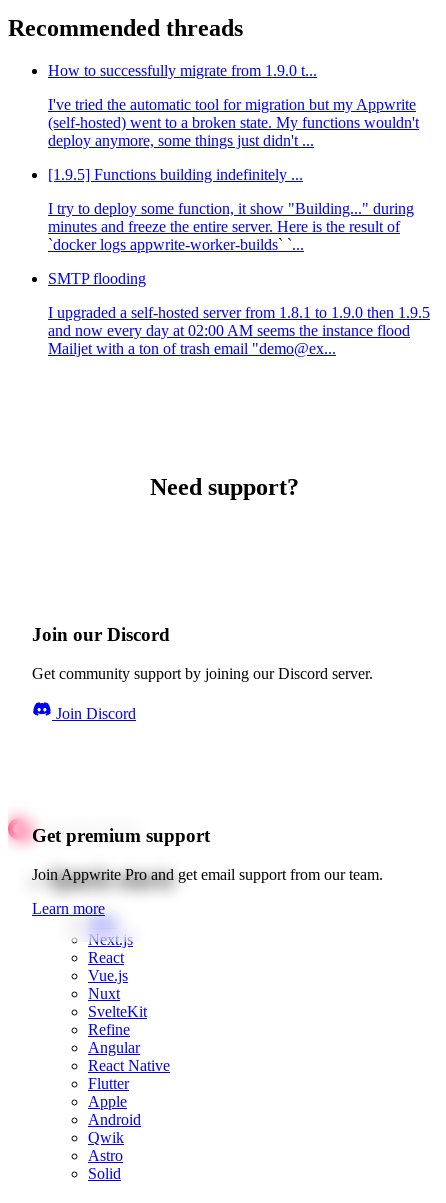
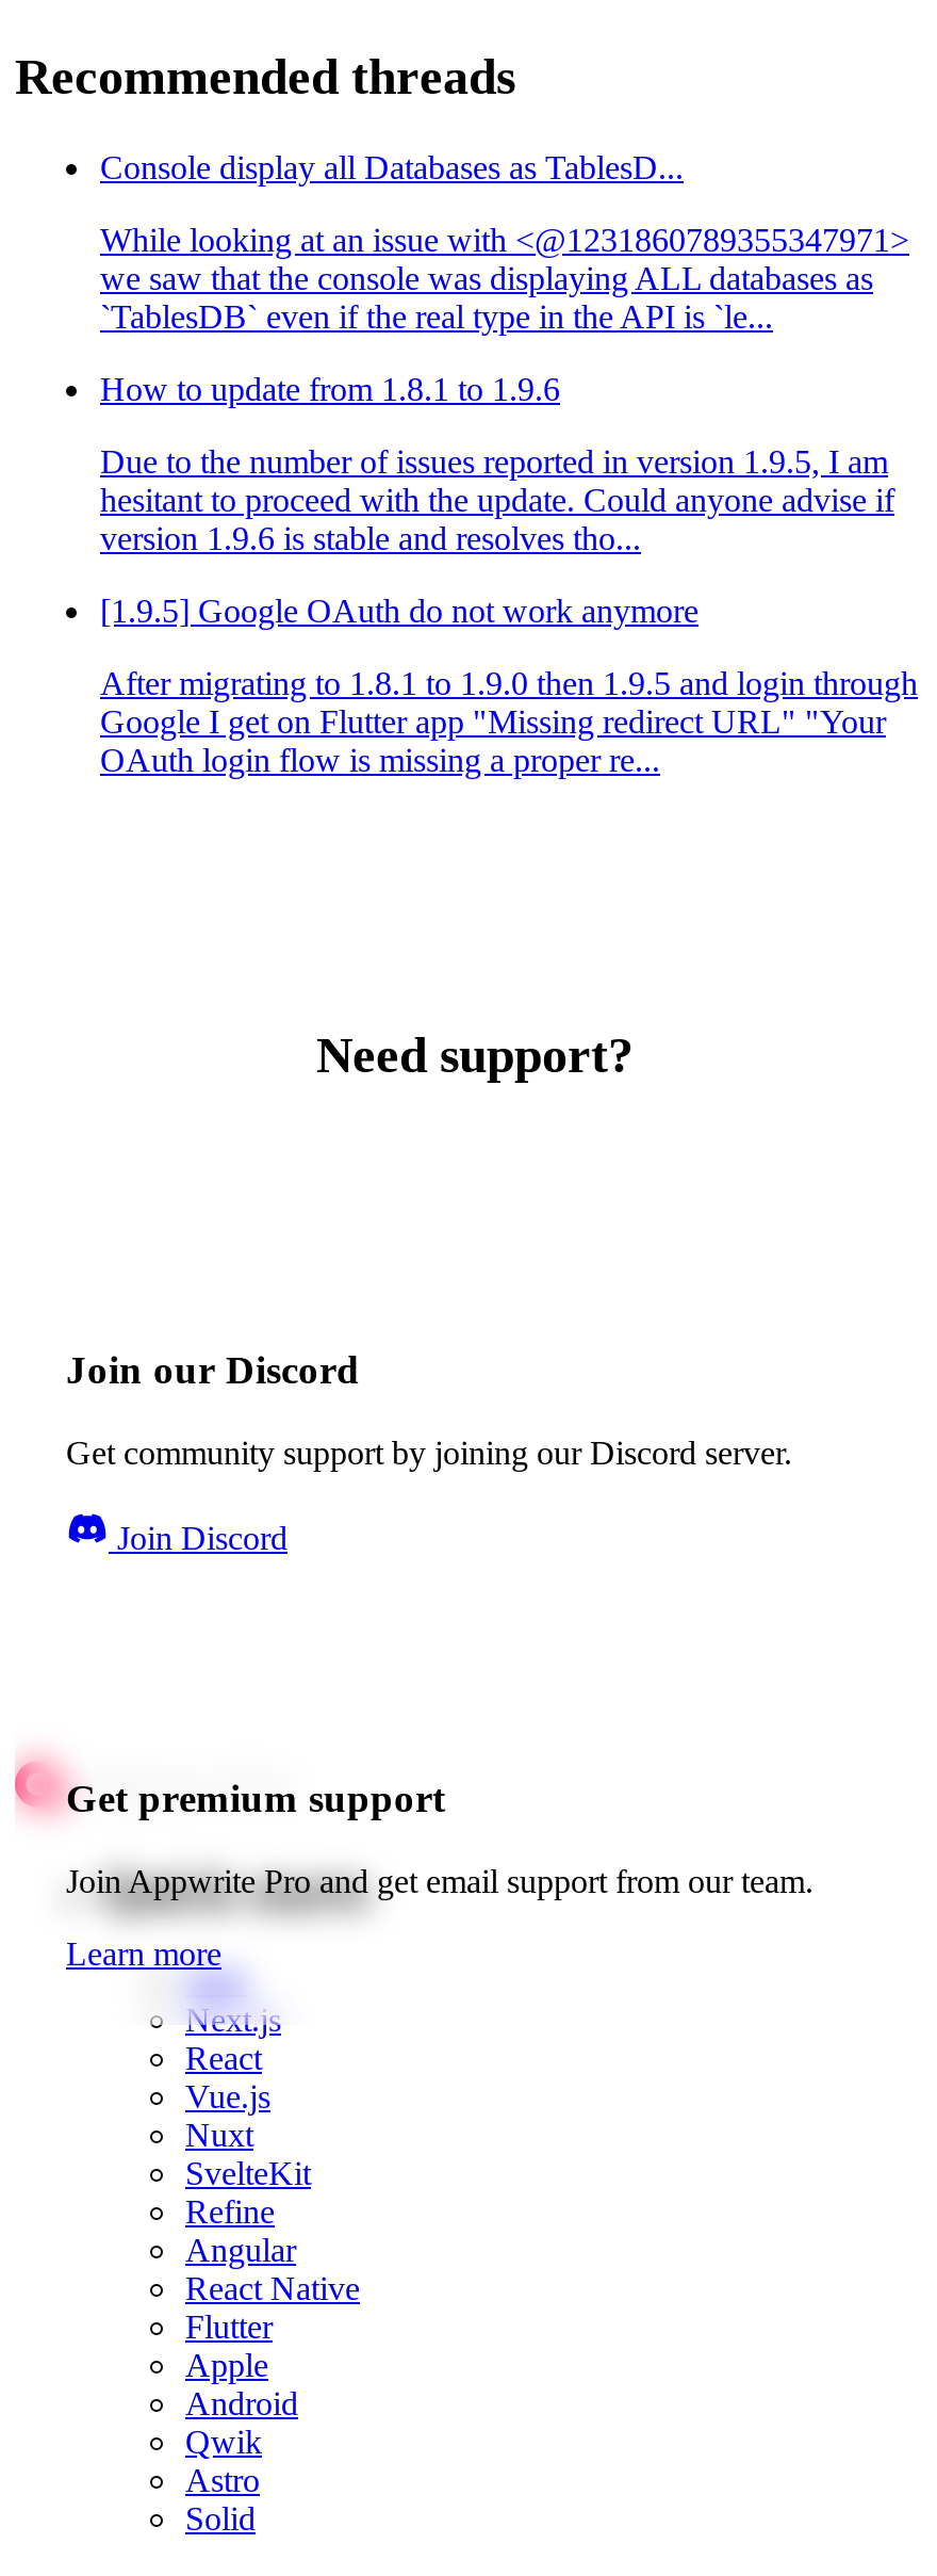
[48,62,317,79] How to successfully migrate from 1.9.0 t... -> [100,150,684,186] Console display all Databases as TablesD...
[48,96,419,149] I've tried the automatic tool for migration but my Appwrite | (self-hosted) went to a broken state. My functions wouldn't | deploy anymore, some things just didn't ... -> [100,222,909,335] While looking at an issue with <@1231860789355347971> | we saw that the console was displaying ALL databases as | `TablesDB` even if the real type in the API is `le...
[48,166,303,183] [1.9.5] Functions building indefinitely ... -> [100,371,560,408] How to update from 1.8.1 to 1.9.6
[48,200,414,253] I try to deploy some function, it show "Building..." during | minutes and freeze the entire server. Here is the result of | `docker logs appwrite-worker-builds` `... -> [100,444,894,557] Due to the number of issues reported in version 1.9.5, I am | hesitant to proceed with the update. Could anyone advise if | version 1.9.6 is stable and resolves tho...
[48,270,146,287] SMTP flooding -> [100,593,698,629] [1.9.5] Google OAuth do not work anymore
[48,304,430,357] I upgraded a self-hosted server from 1.8.1 to 1.9.0 then 1.9.5 | and now every day at 02:00 AM seems the instance flood | Mailjet with a ton of trash email "demo@ex... -> [100,665,918,778] After migrating to 1.8.1 to 1.9.0 then 1.9.5 and login through | Google I get on Flutter app "Missing redirect URL" "Your | OAuth login flow is missing a proper re...

